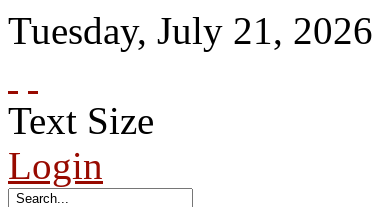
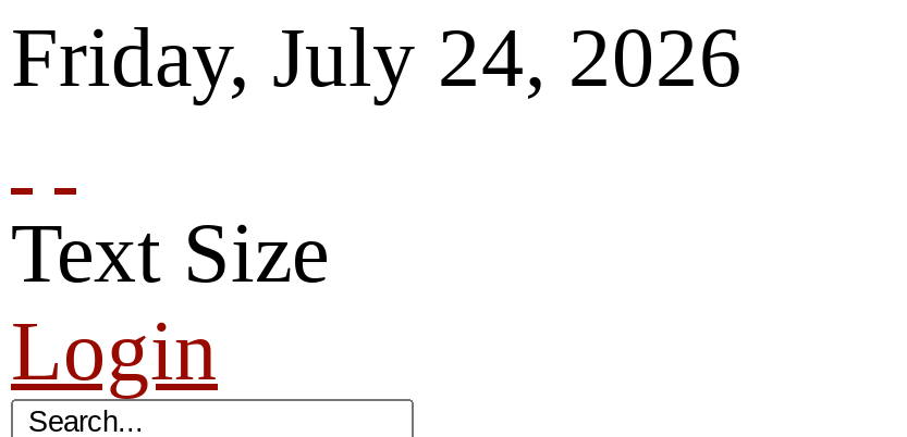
[8,9,373,52] Tuesday, July 21, 2026 -> [11,10,743,103] Friday, July 24, 2026

